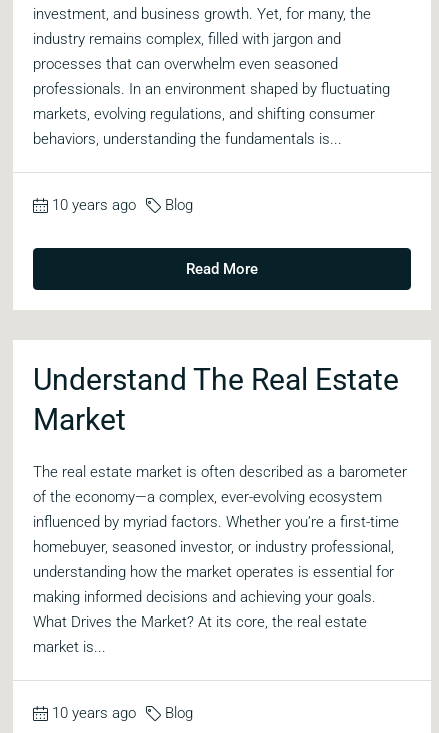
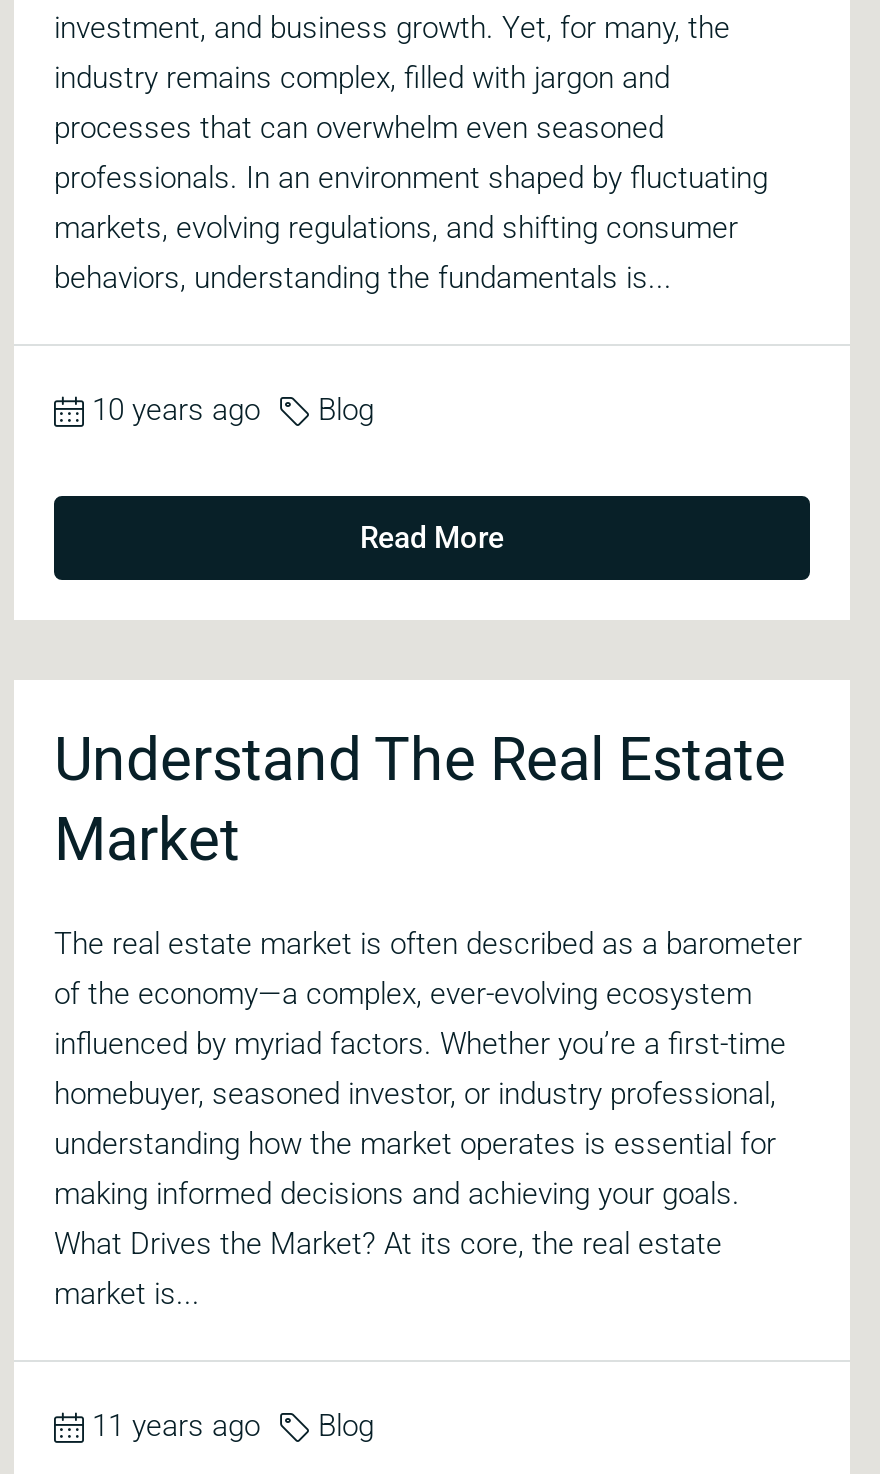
[52,703,193,721] 10 years ago Blog -> [92,1407,374,1443] 11 years ago Blog

